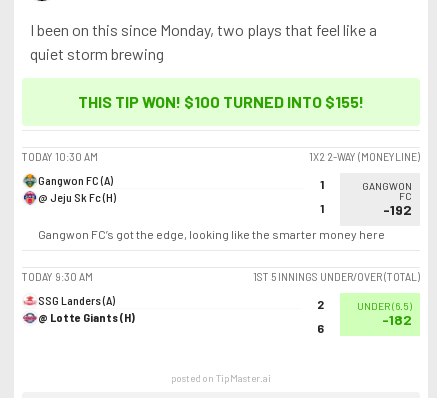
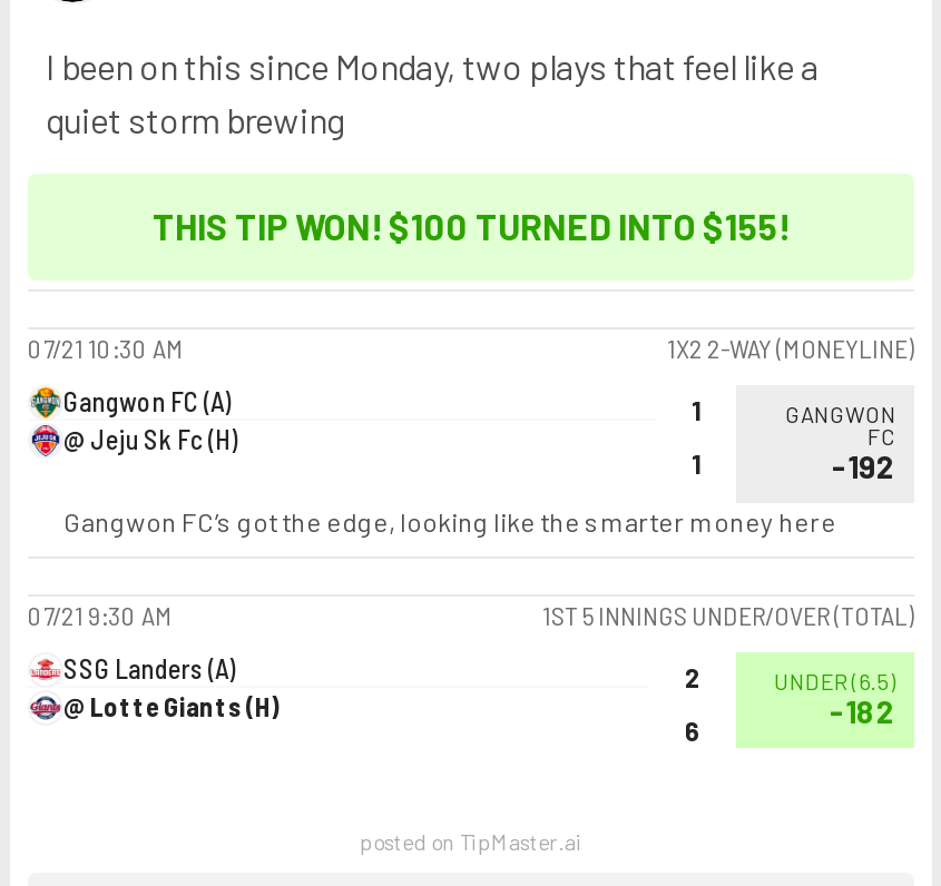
[22,149,98,163] TODAY 10:30 AM -> [28,332,184,363] 07/21 10:30 AM
[22,269,93,283] TODAY 9:30 AM -> [28,599,173,630] 07/21 9:30 AM

